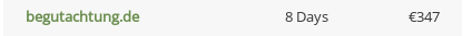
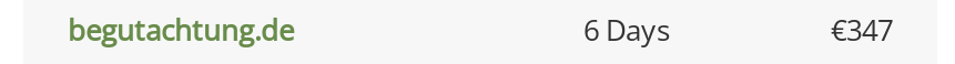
[284,7,328,26] 8 Days -> [583,10,670,50] 6 Days

